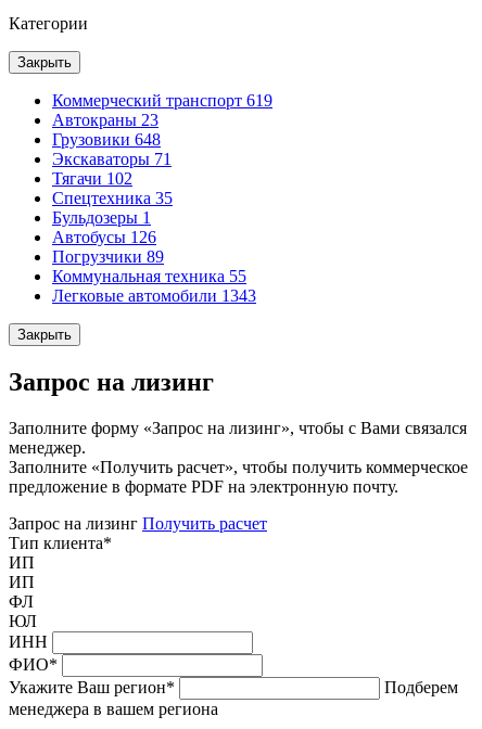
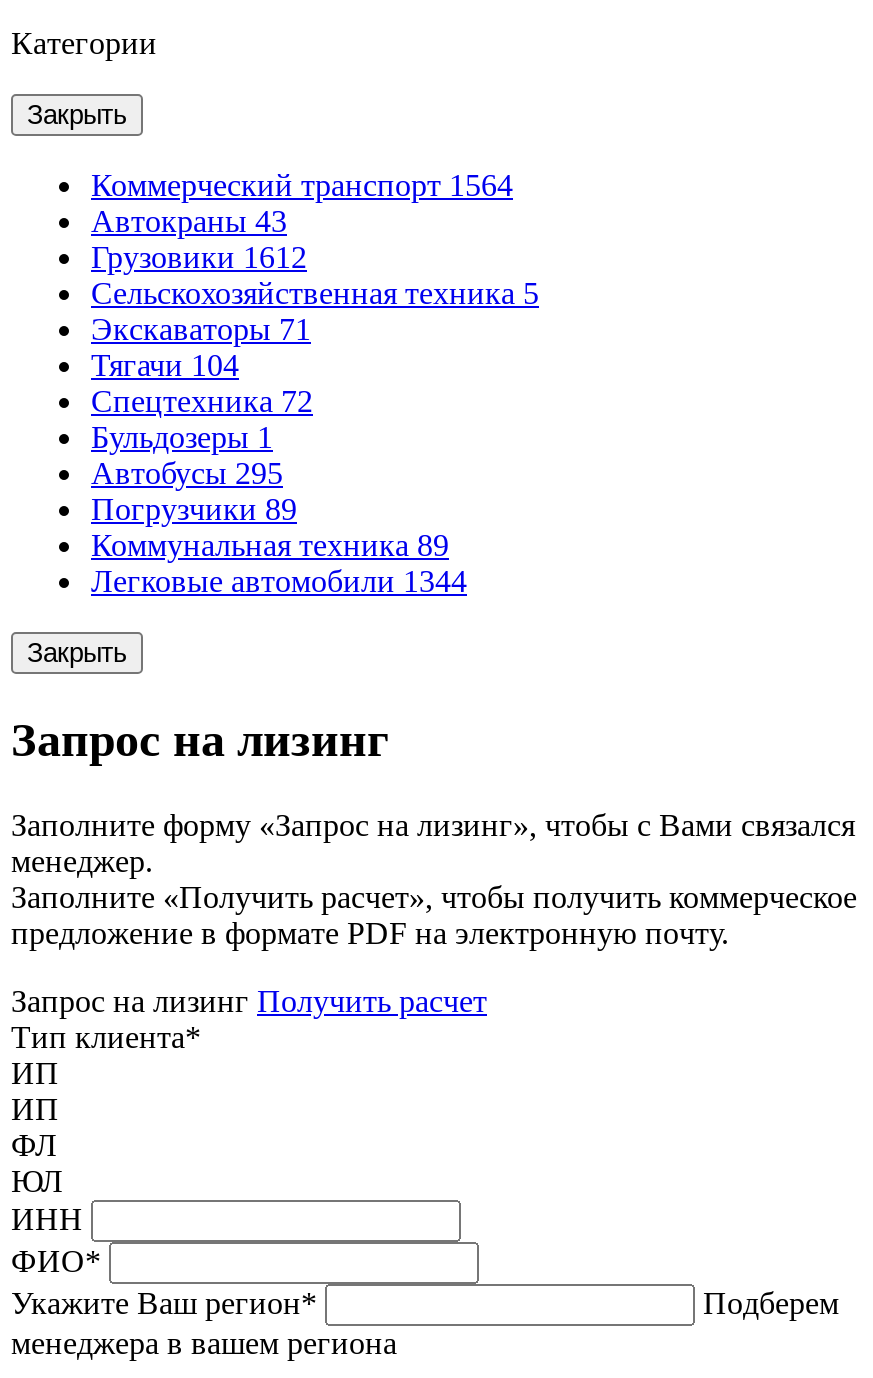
[52,91,272,149] Коммерческий транспорт 619 | Автокраны 23 | Грузовики 648 -> [91,168,539,310] Коммерческий транспорт 1564 | Автокраны 43 | Грузовики 1612 | Сельскохозяйственная техника 5
[52,169,132,188] Тягачи 102 -> [91,348,239,382] Тягачи 104
[52,189,173,207] Спецтехника 35 -> [91,384,313,418] Спецтехника 72
[52,228,156,246] Автобусы 126 -> [91,456,283,490] Автобусы 295
[52,267,246,285] Коммунальная техника 55 -> [91,528,449,562] Коммунальная техника 89
[52,286,256,305] Легковые автомобили 1343 -> [91,564,467,598] Легковые автомобили 1344

